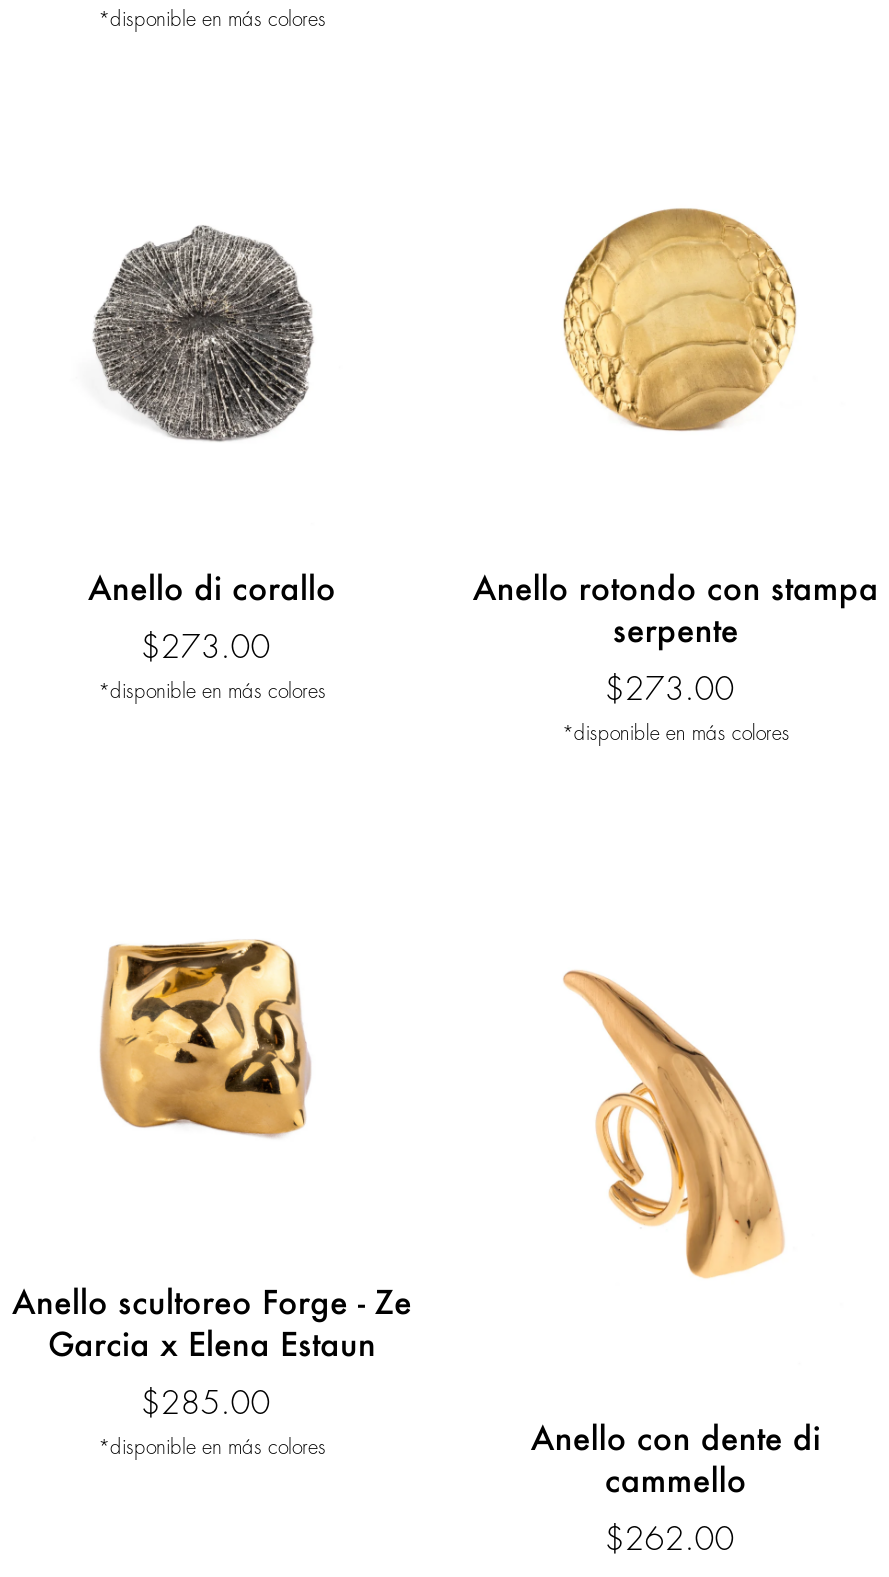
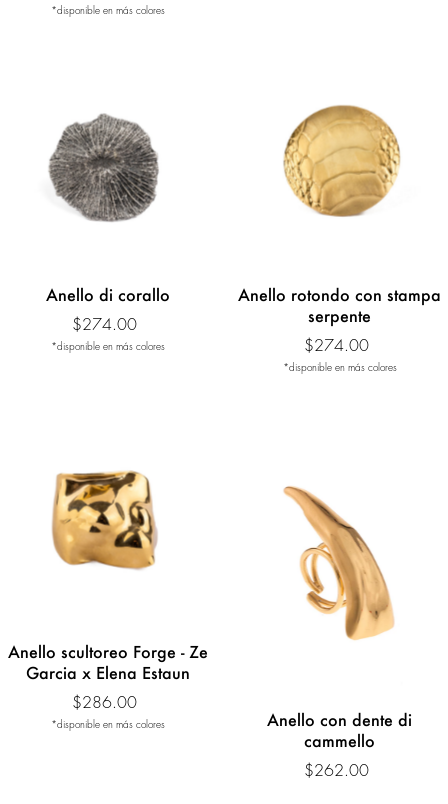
[141,631,271,663] $273.00 -> [72,317,137,333] $274.00
[604,673,734,705] $273.00 -> [304,338,369,354] $274.00
[141,1387,271,1419] $285.00 -> [72,694,137,710] $286.00

